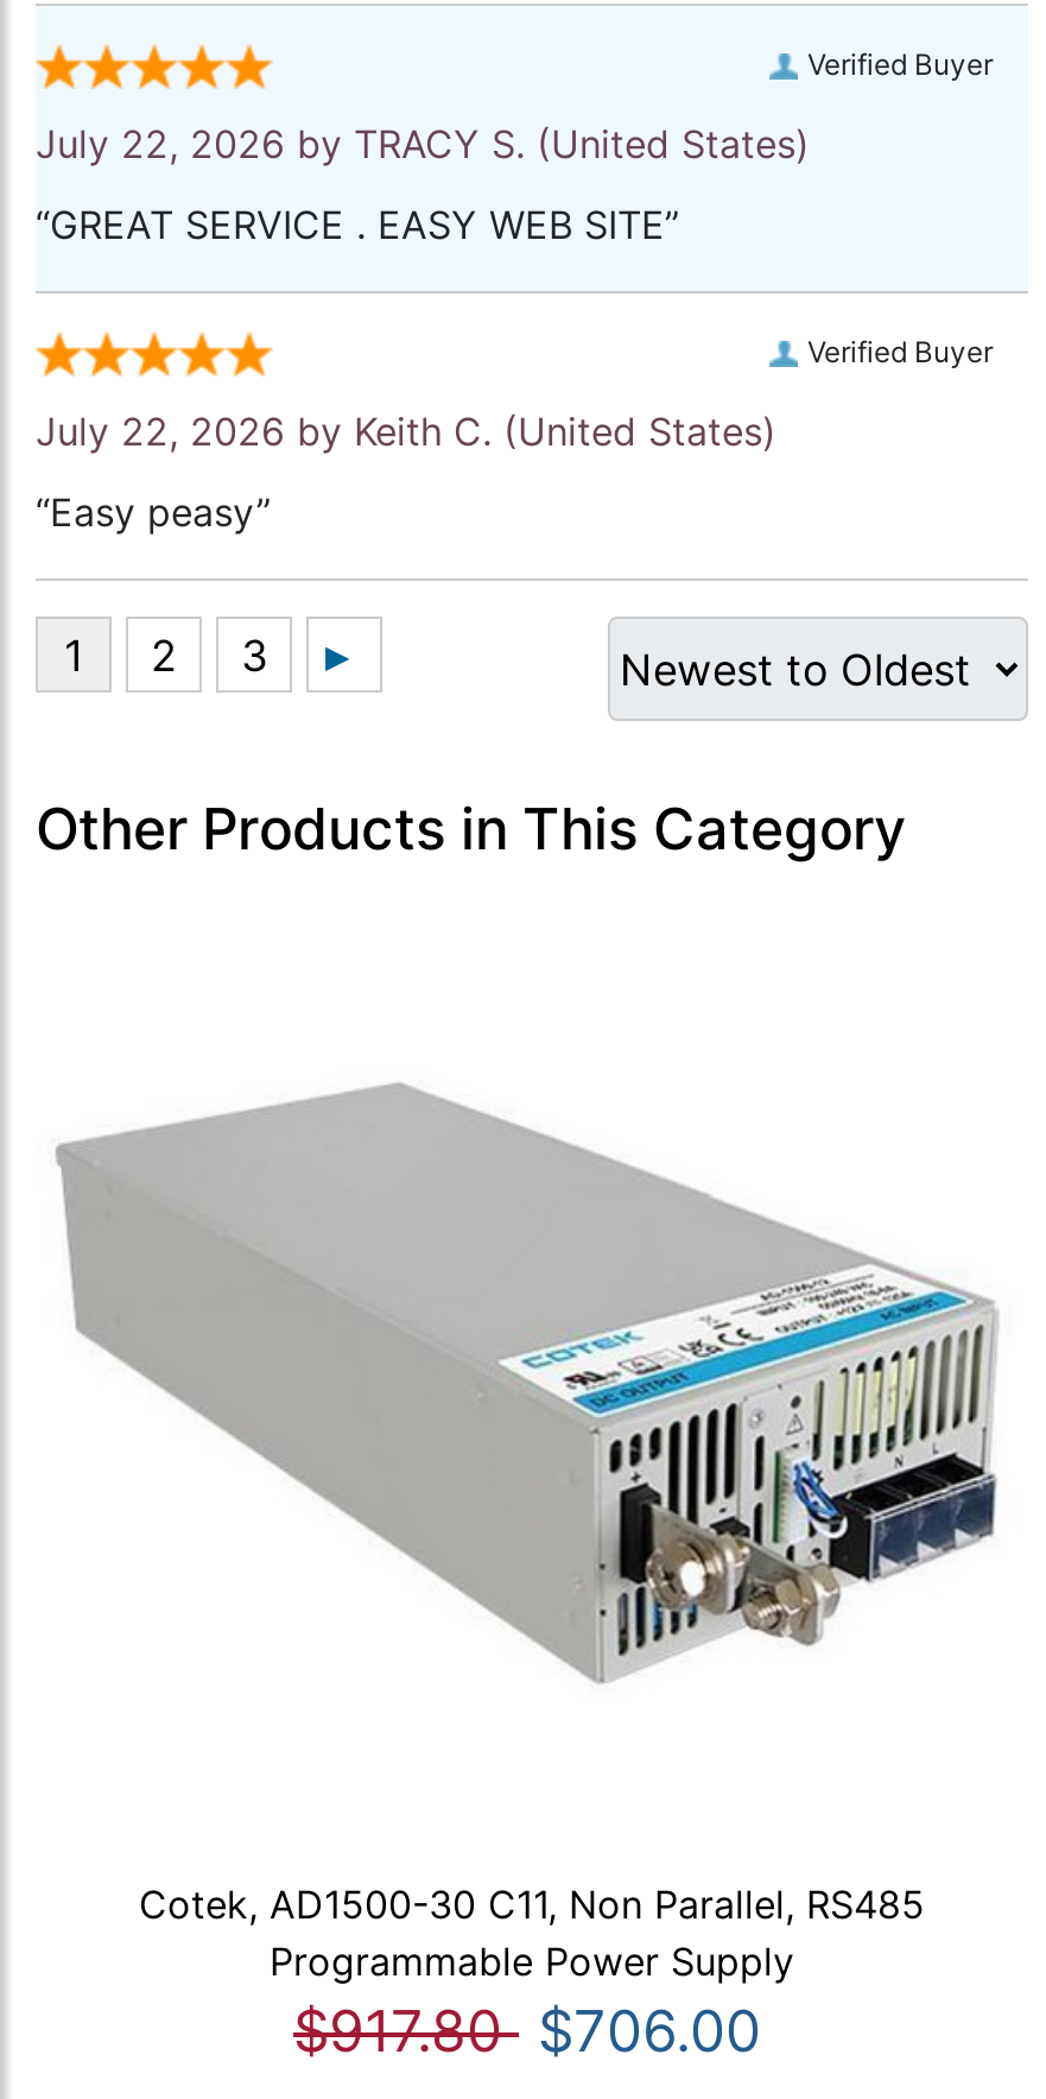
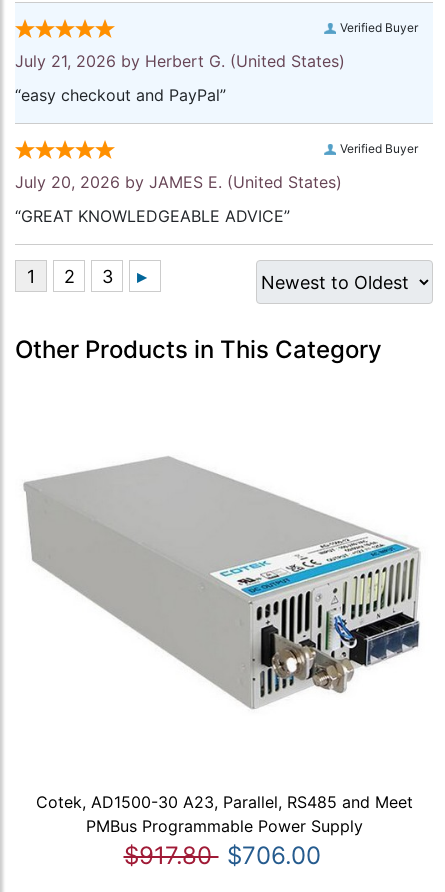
[36,120,810,167] July 22, 2026 by TRACY S. (United States) -> [15,51,345,71] July 21, 2026 by Herbert G. (United States)
[36,201,679,248] “GREAT SERVICE . EASY WEB SITE” -> [15,85,226,105] “easy checkout and PayPal”
[36,407,776,455] July 22, 2026 by Keith C. (United States) -> [15,172,342,192] July 20, 2026 by JAMES E. (United States)
[36,488,271,536] “Easy peasy” -> [15,206,290,226] “GREAT KNOWLEDGEABLE ADVICE”
[139,1880,925,1985] Cotek, AD1500-30 C11, Non Parallel, RS485 | Programmable Power Supply -> [35,792,412,836] Cotek, AD1500-30 A23, Parallel, RS485 and Meet | PMBus Programmable Power Supply

